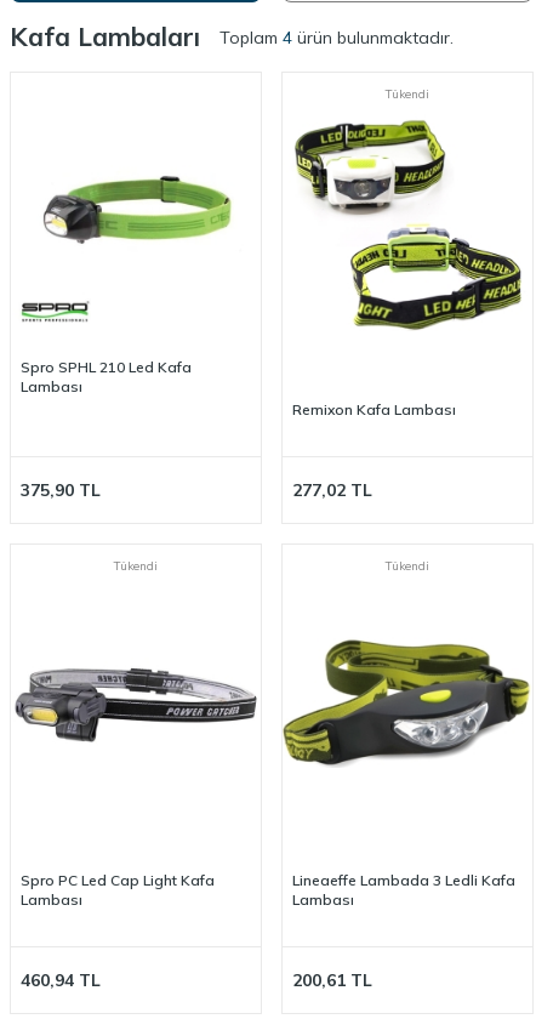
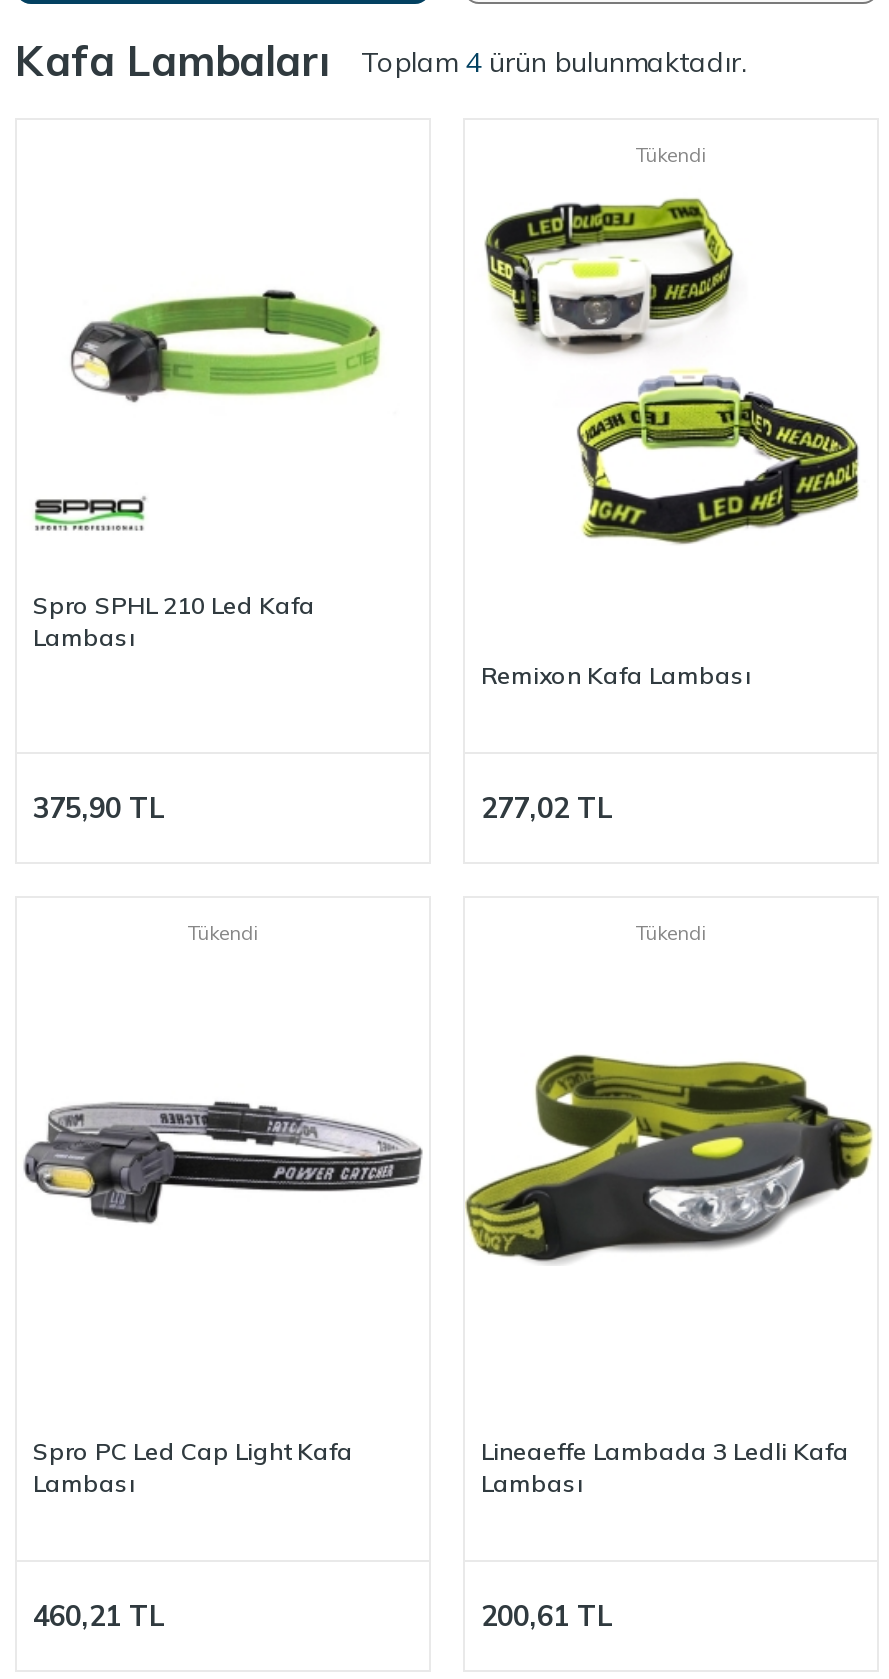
[21,970,101,991] 460,94 TL -> [33,1598,165,1634] 460,21 TL

